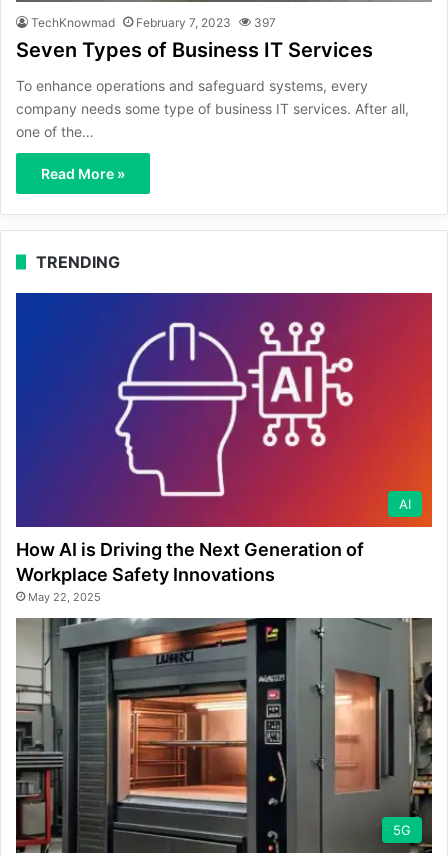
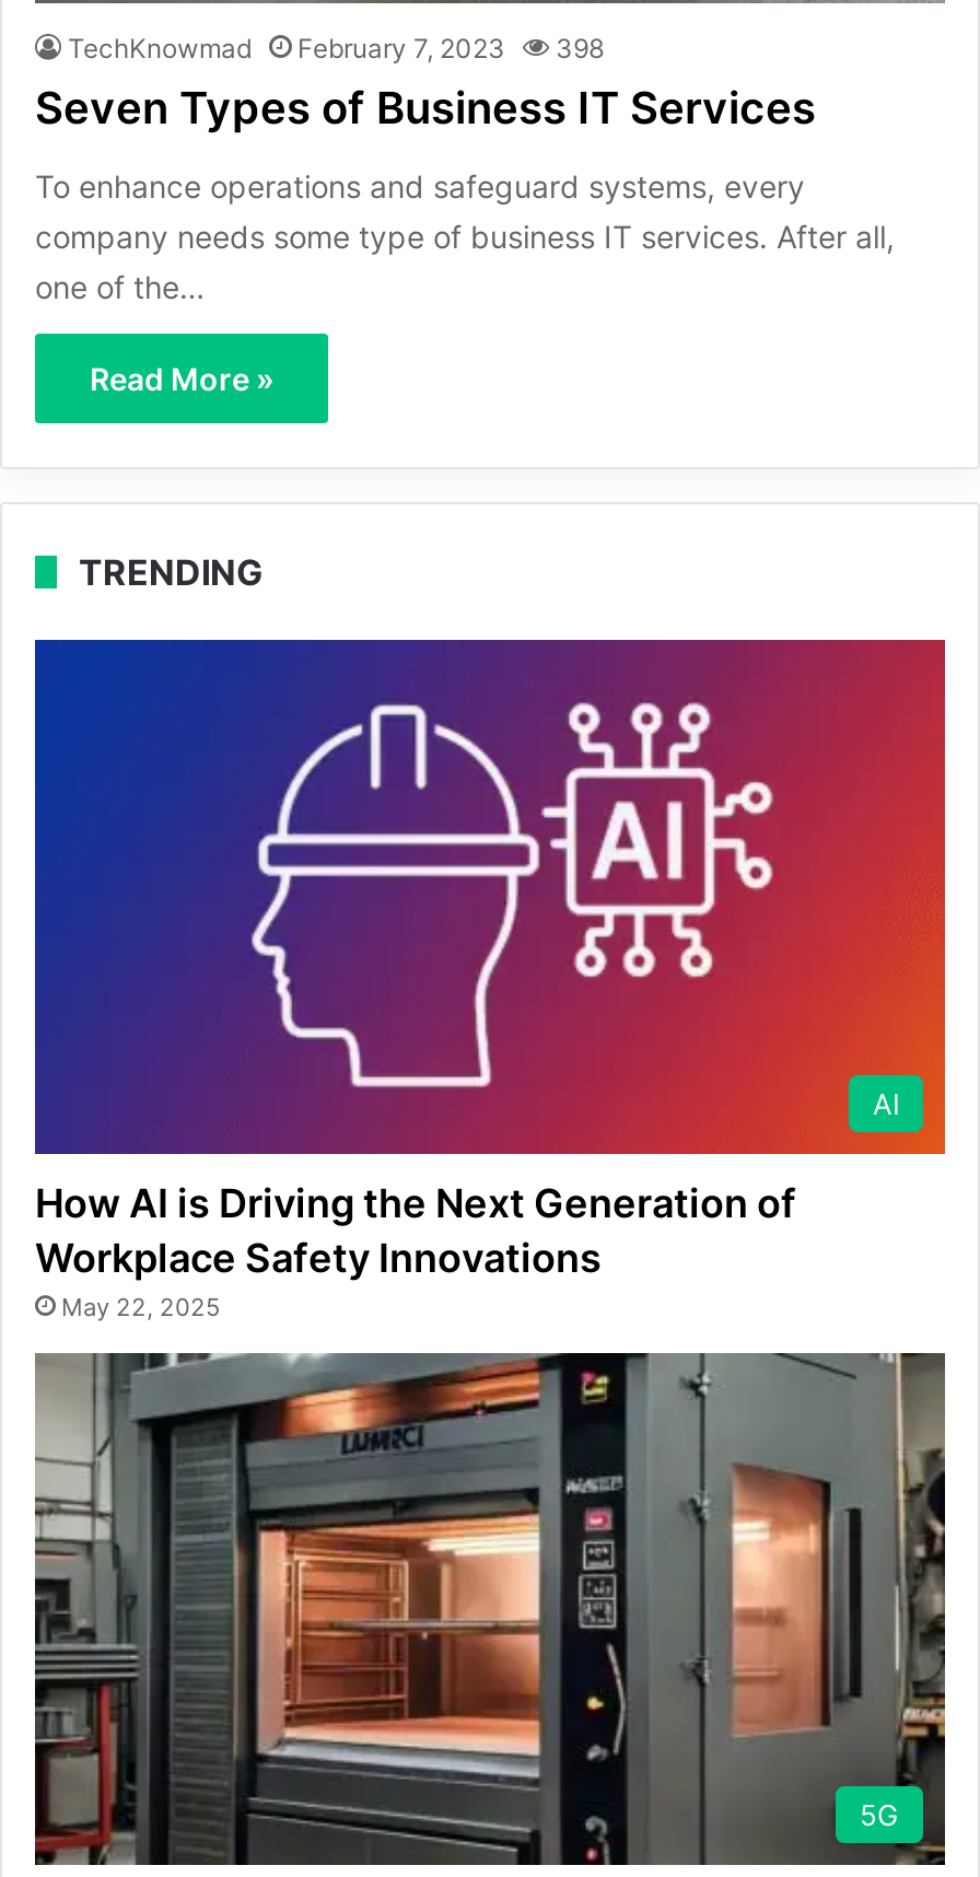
[31,15,276,30] TechKnowmad February 7, 2023 397 -> [68,32,604,65] TechKnowmad February 7, 2023 398

